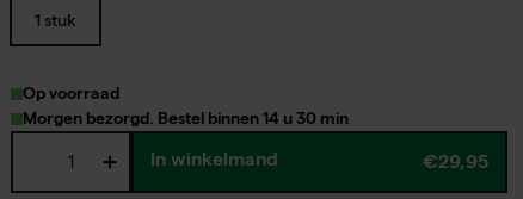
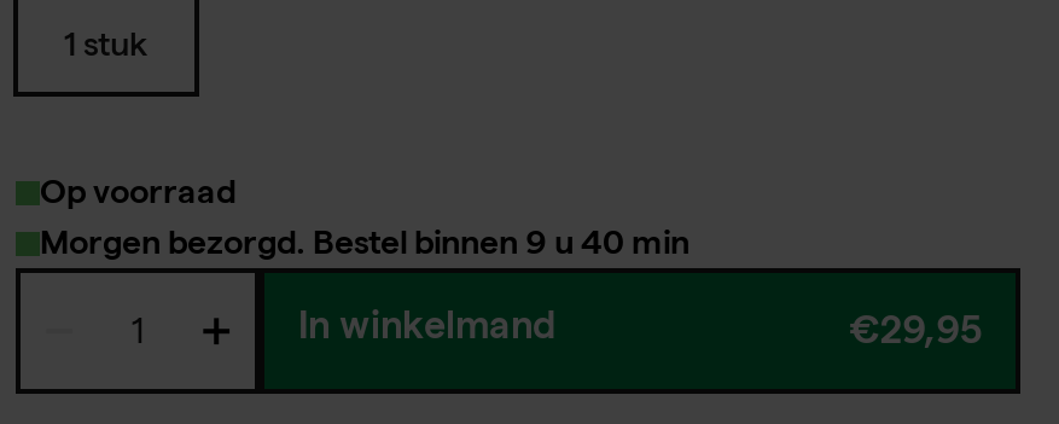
[23,108,349,128] Morgen bezorgd. Bestel binnen 14 u 30 min -> [40,222,689,261] Morgen bezorgd. Bestel binnen 9 u 40 min

